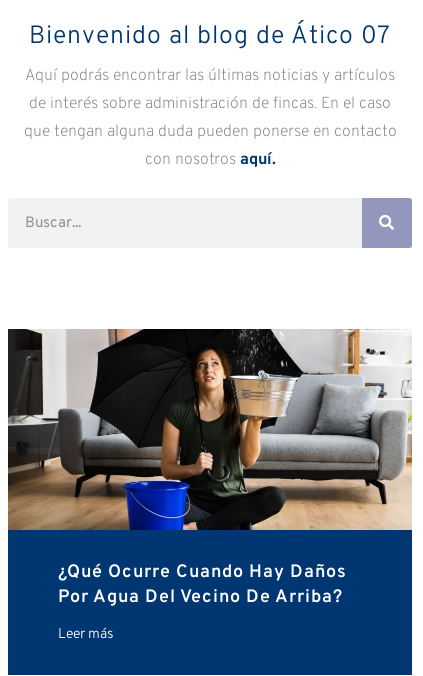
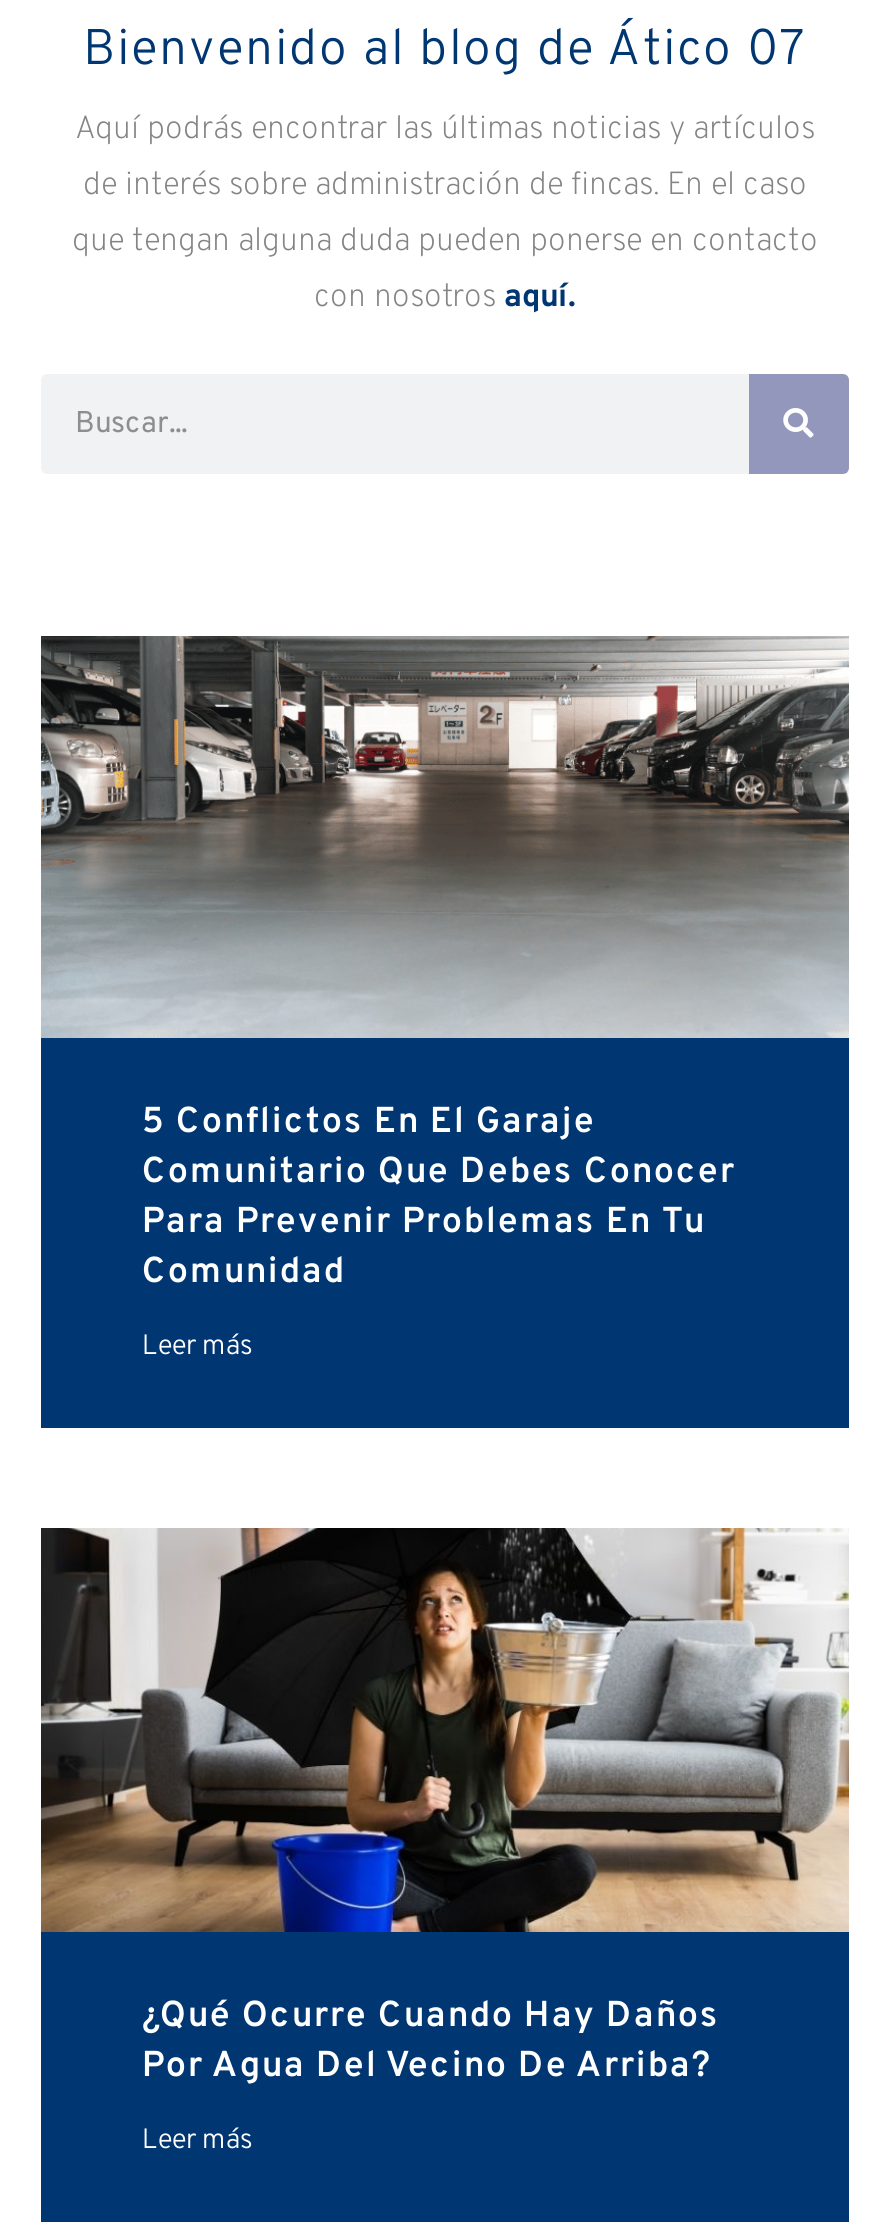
none -> [39,634,851,1364] [image] | 5 Conflictos En El Garaje | Comunitario Que Debes Conocer | Para Prevenir Problemas En Tu | Comunidad | Leer más

